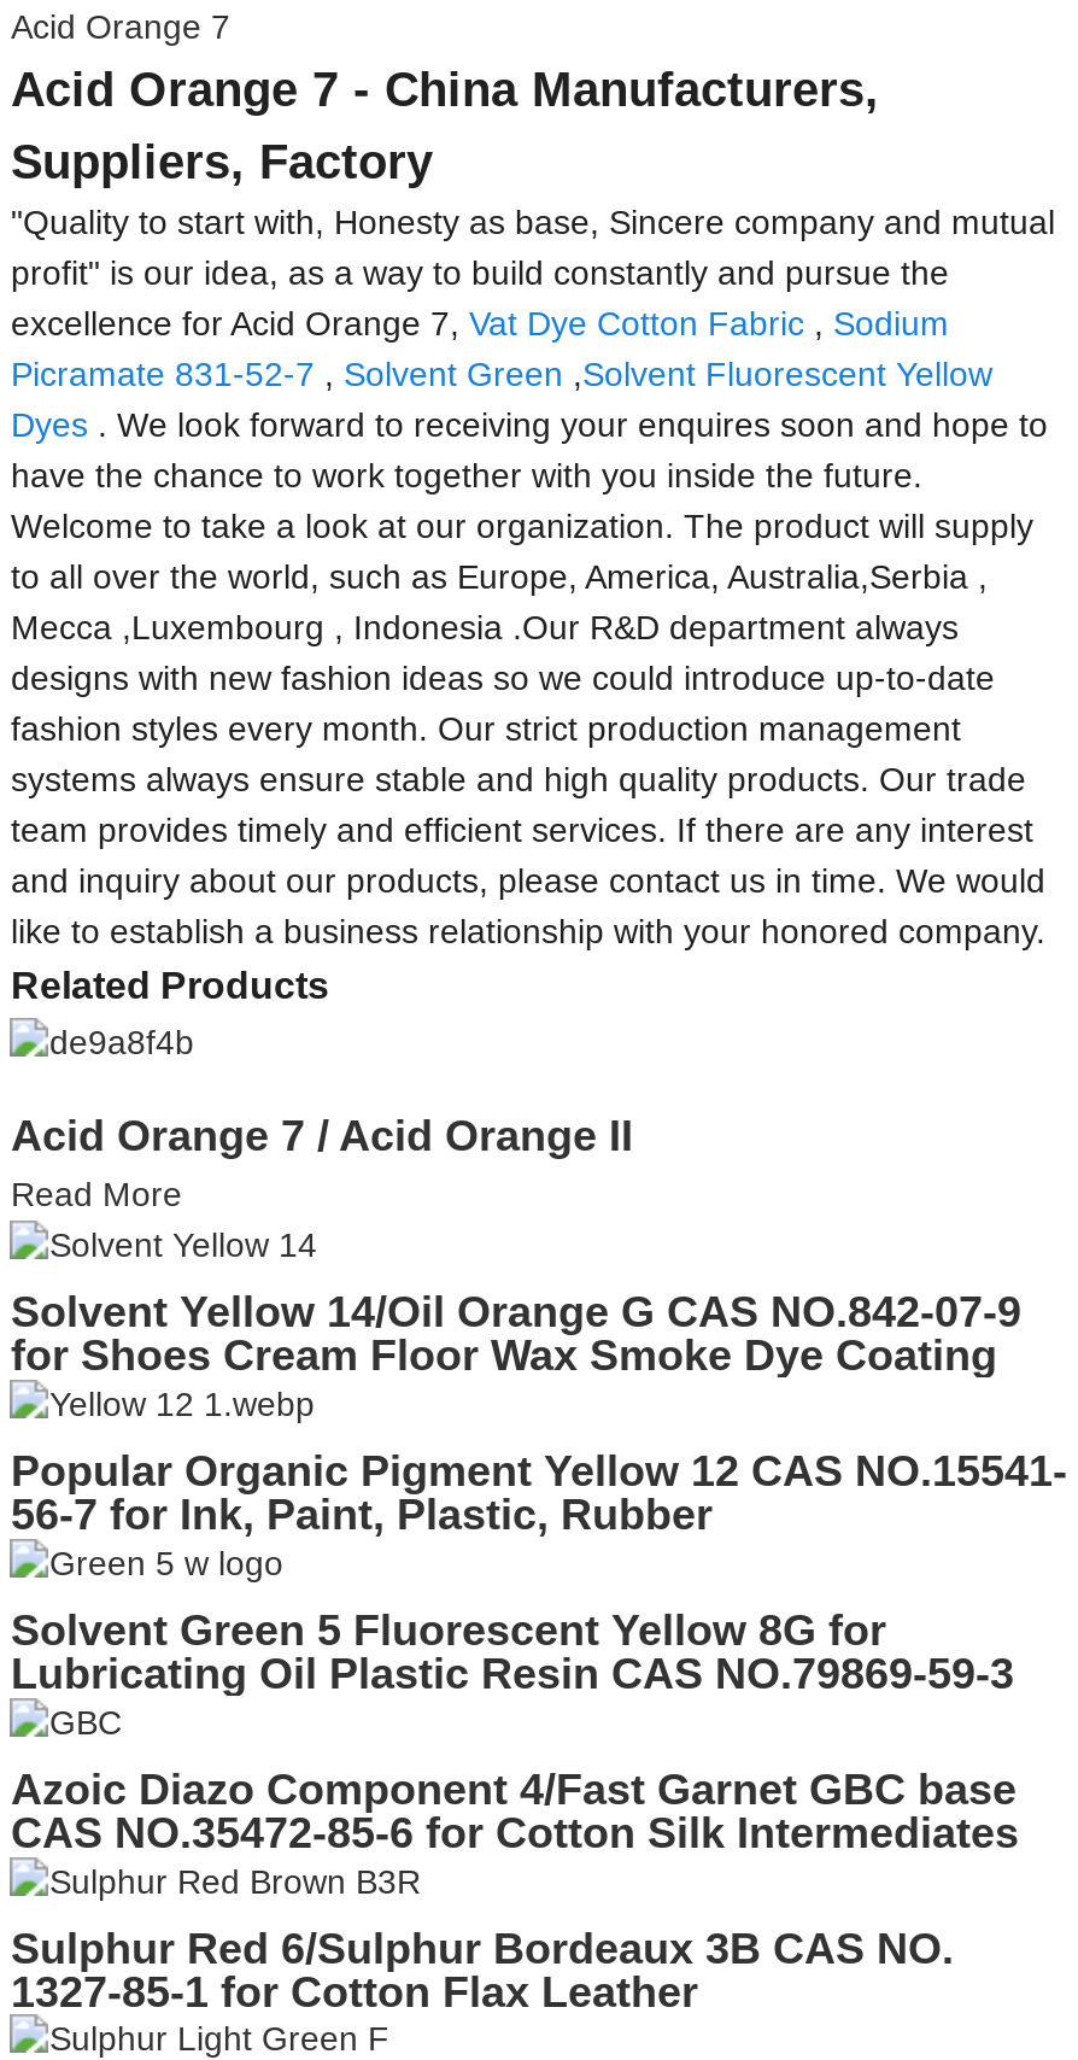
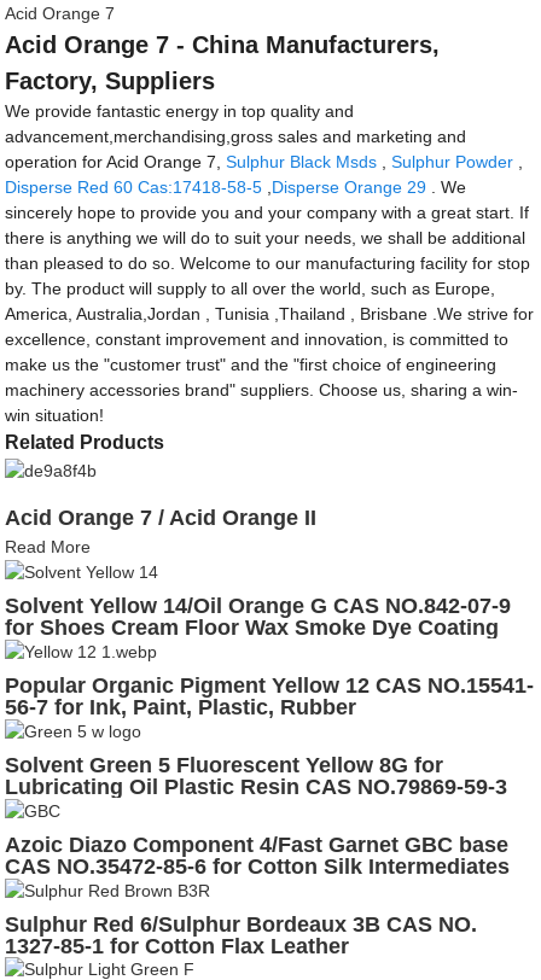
[11,135,1055,950] Suppliers, Factory | "Quality to start with, Honesty as base, Sincere company and mutual | profit" is our idea, as a way to build constantly and pursue the | excellence for Acid Orange 7, Vat Dye Cotton Fabric, Sodium | Picramate 831-52-7, Solvent Green, Solvent Fluorescent Yellow | Dyes. We look forward to receiving your enquires soon and hope to | have the chance to work together with you inside the future. | Welcome to take a look at our organization. The product will supply | to all over the world, such as Europe, America, Australia,Serbia , | Mecca ,Luxembourg , Indonesia .Our R&D department always | designs with new fashion ideas so we could introduce up-to-date | fashion styles every month. Our strict production management | systems always ensure stable and high quality products. Our trade | team provides timely and efficient services. If there are any interest | and inquiry about our products, please contact us in time. We would | like to establish a business relationship with your honored company. -> [5,67,534,425] Factory, Suppliers | We provide fantastic energy in top quality and | advancement,merchandising,gross sales and marketing and | operation for Acid Orange 7, Sulphur Black Msds, Sulphur Powder, | Disperse Red 60 Cas:17418-58-5, Disperse Orange 29. We | sincerely hope to provide you and your company with a great start. If | there is anything we will do to suit your needs, we shall be additional | than pleased to do so. Welcome to our manufacturing facility for stop | by. The product will supply to all over the world, such as Europe, | America, Australia,Jordan , Tunisia ,Thailand , Brisbane .We strive for | excellence, constant improvement and innovation, is committed to | make us the "customer trust" and the "first choice of engineering | machinery accessories brand" suppliers. Choose us, sharing a win- | win situation!

